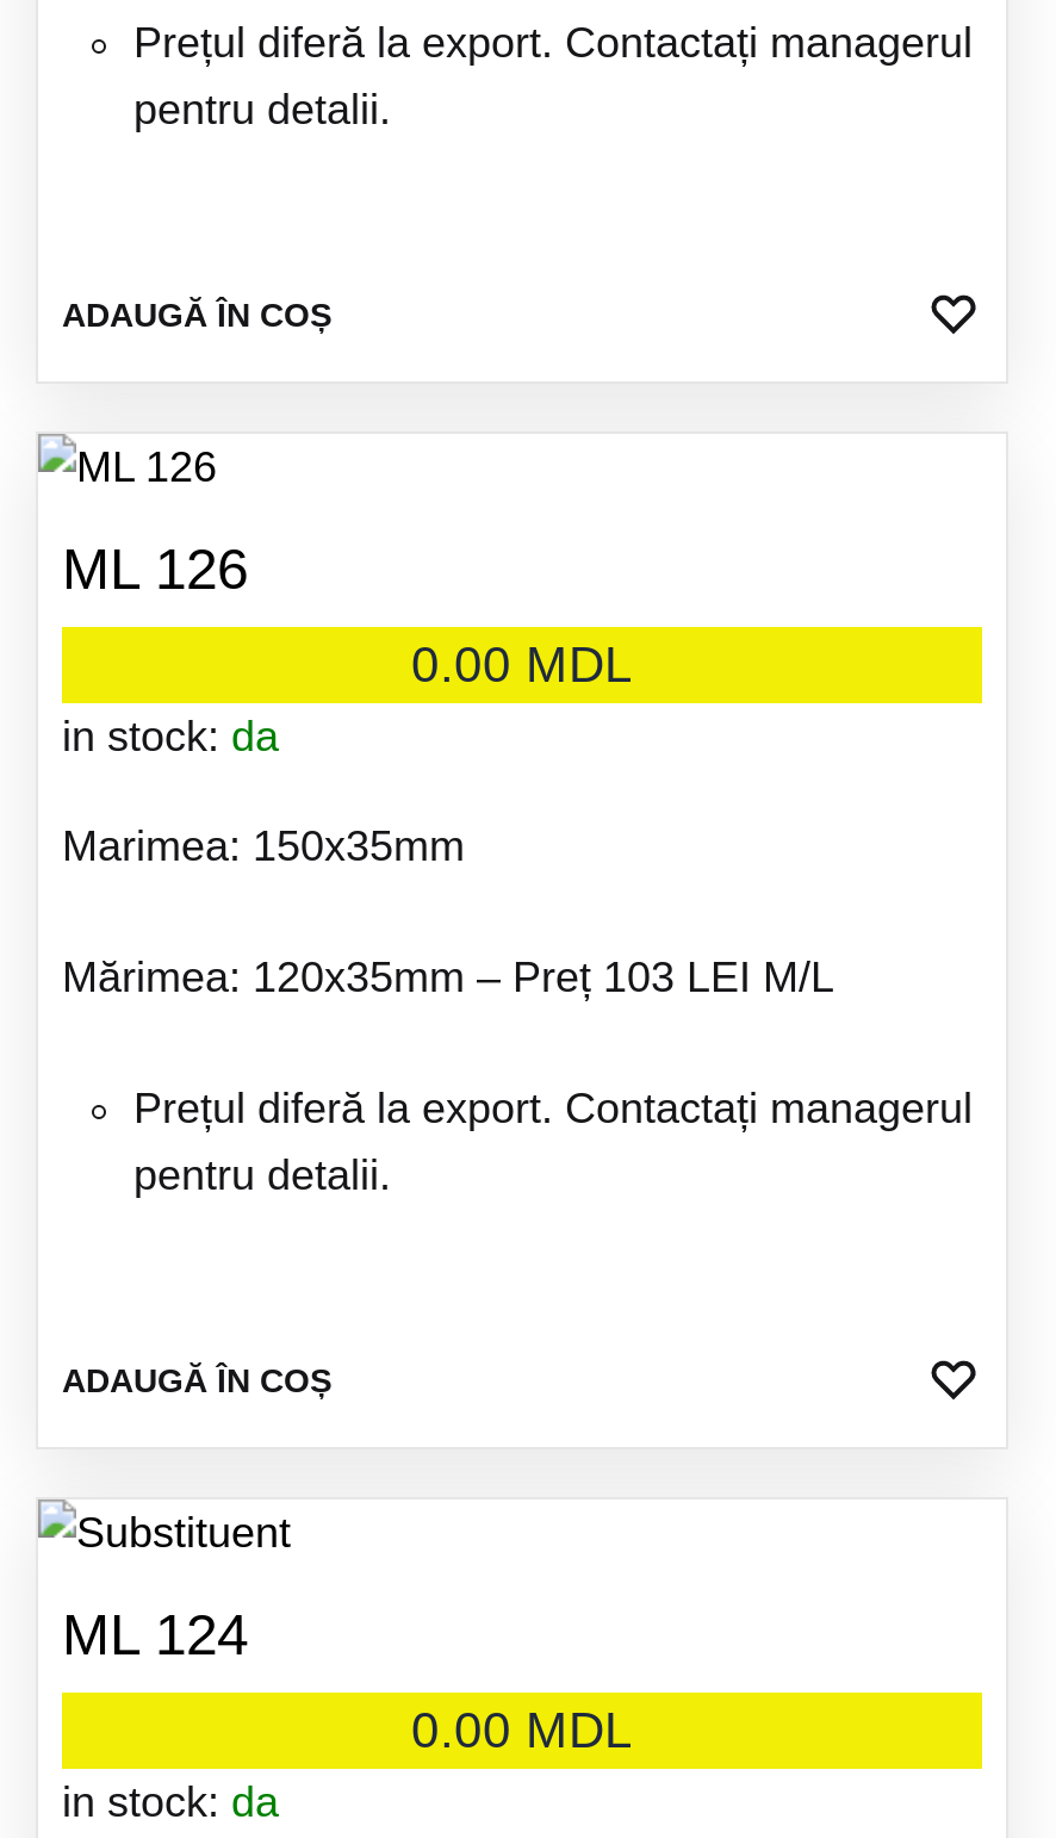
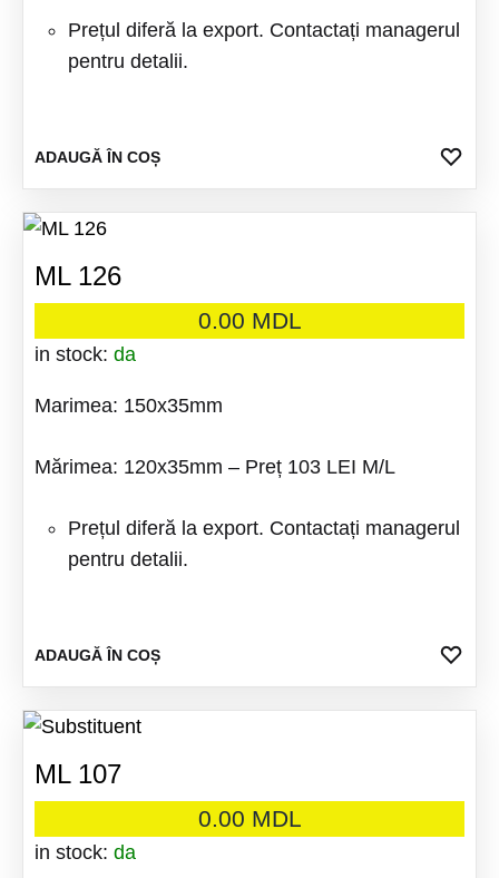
[62,1602,248,1666] ML 124 -> [35,759,121,789] ML 107

